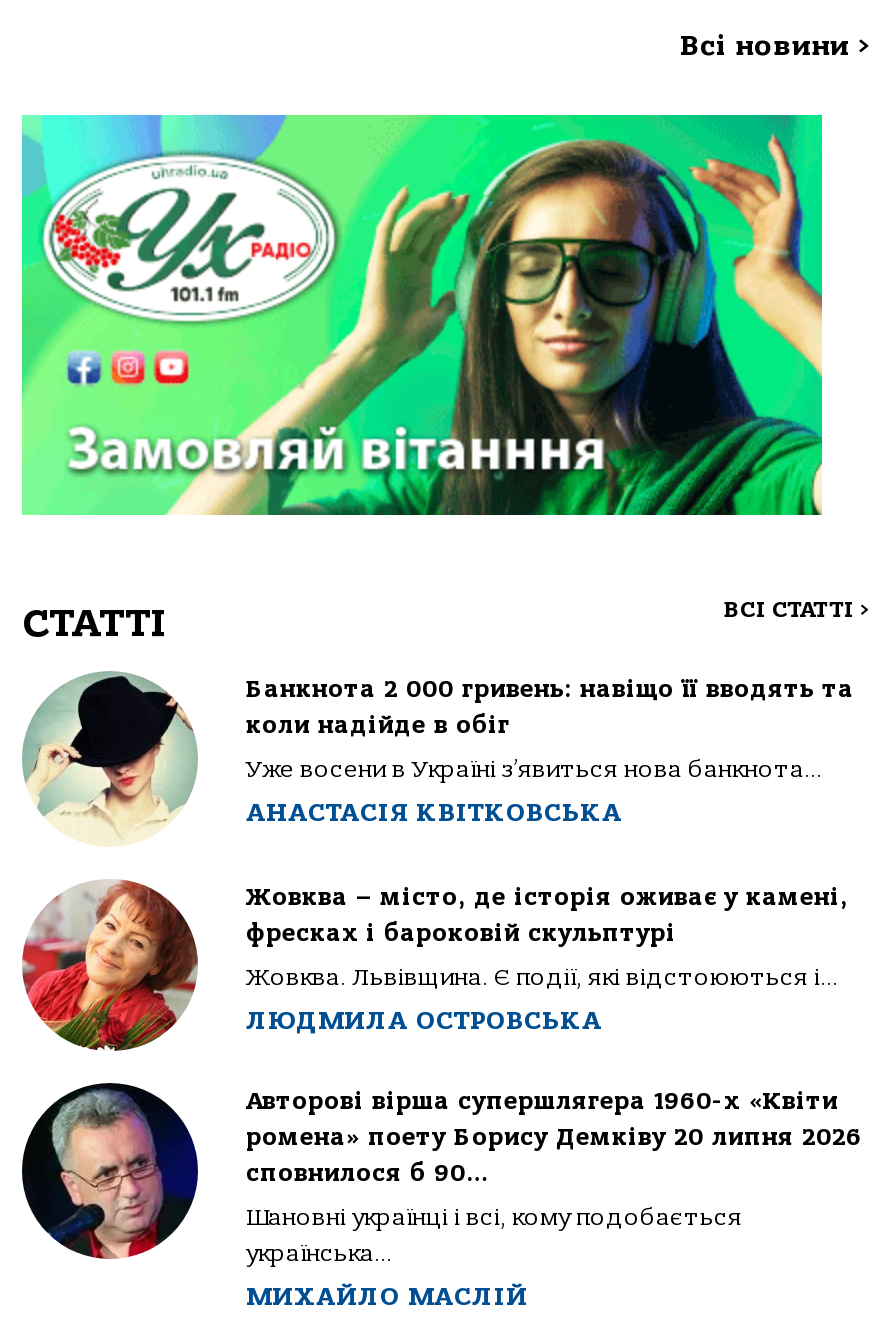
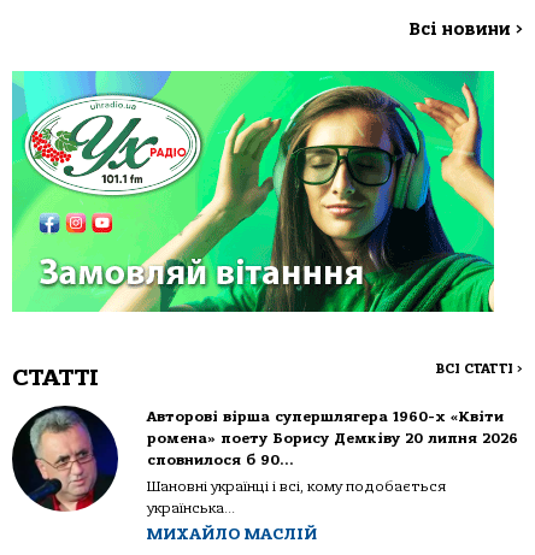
[24,673,854,1035] [image] | Банкнота 2 000 гривень: навіщо її вводять та | коли надійде в обіг | Уже восени в Україні з’явиться нова банкнота... | АНАСТАСІЯ КВІТКОВСЬКА | Жовква – місто, де історія оживає у камені, | фресках і бароковій скульптурі | Жовква. Львівщина. Є події, які відстоюються і... | ЛЮДМИЛА ОСТРОВСЬКА -> none
[20,879,200,1053] [image] -> none

